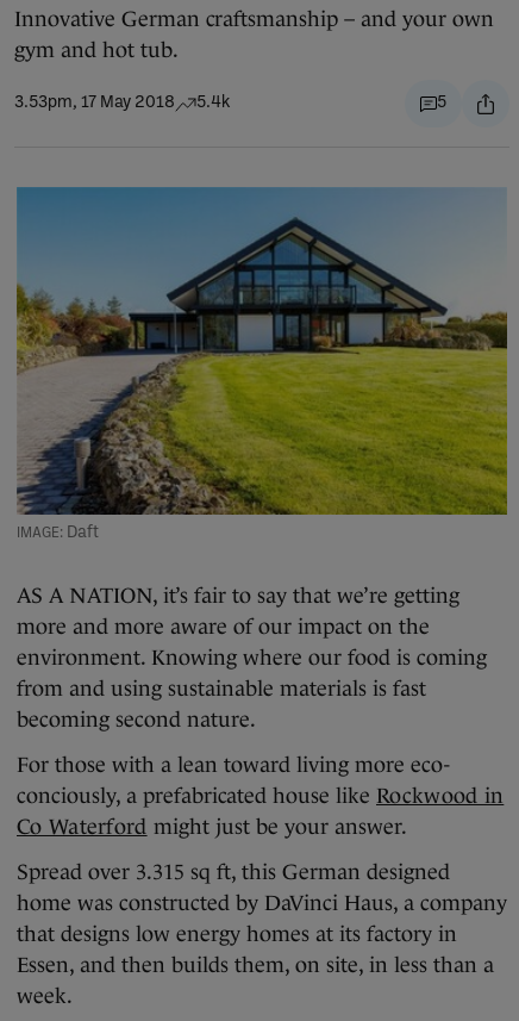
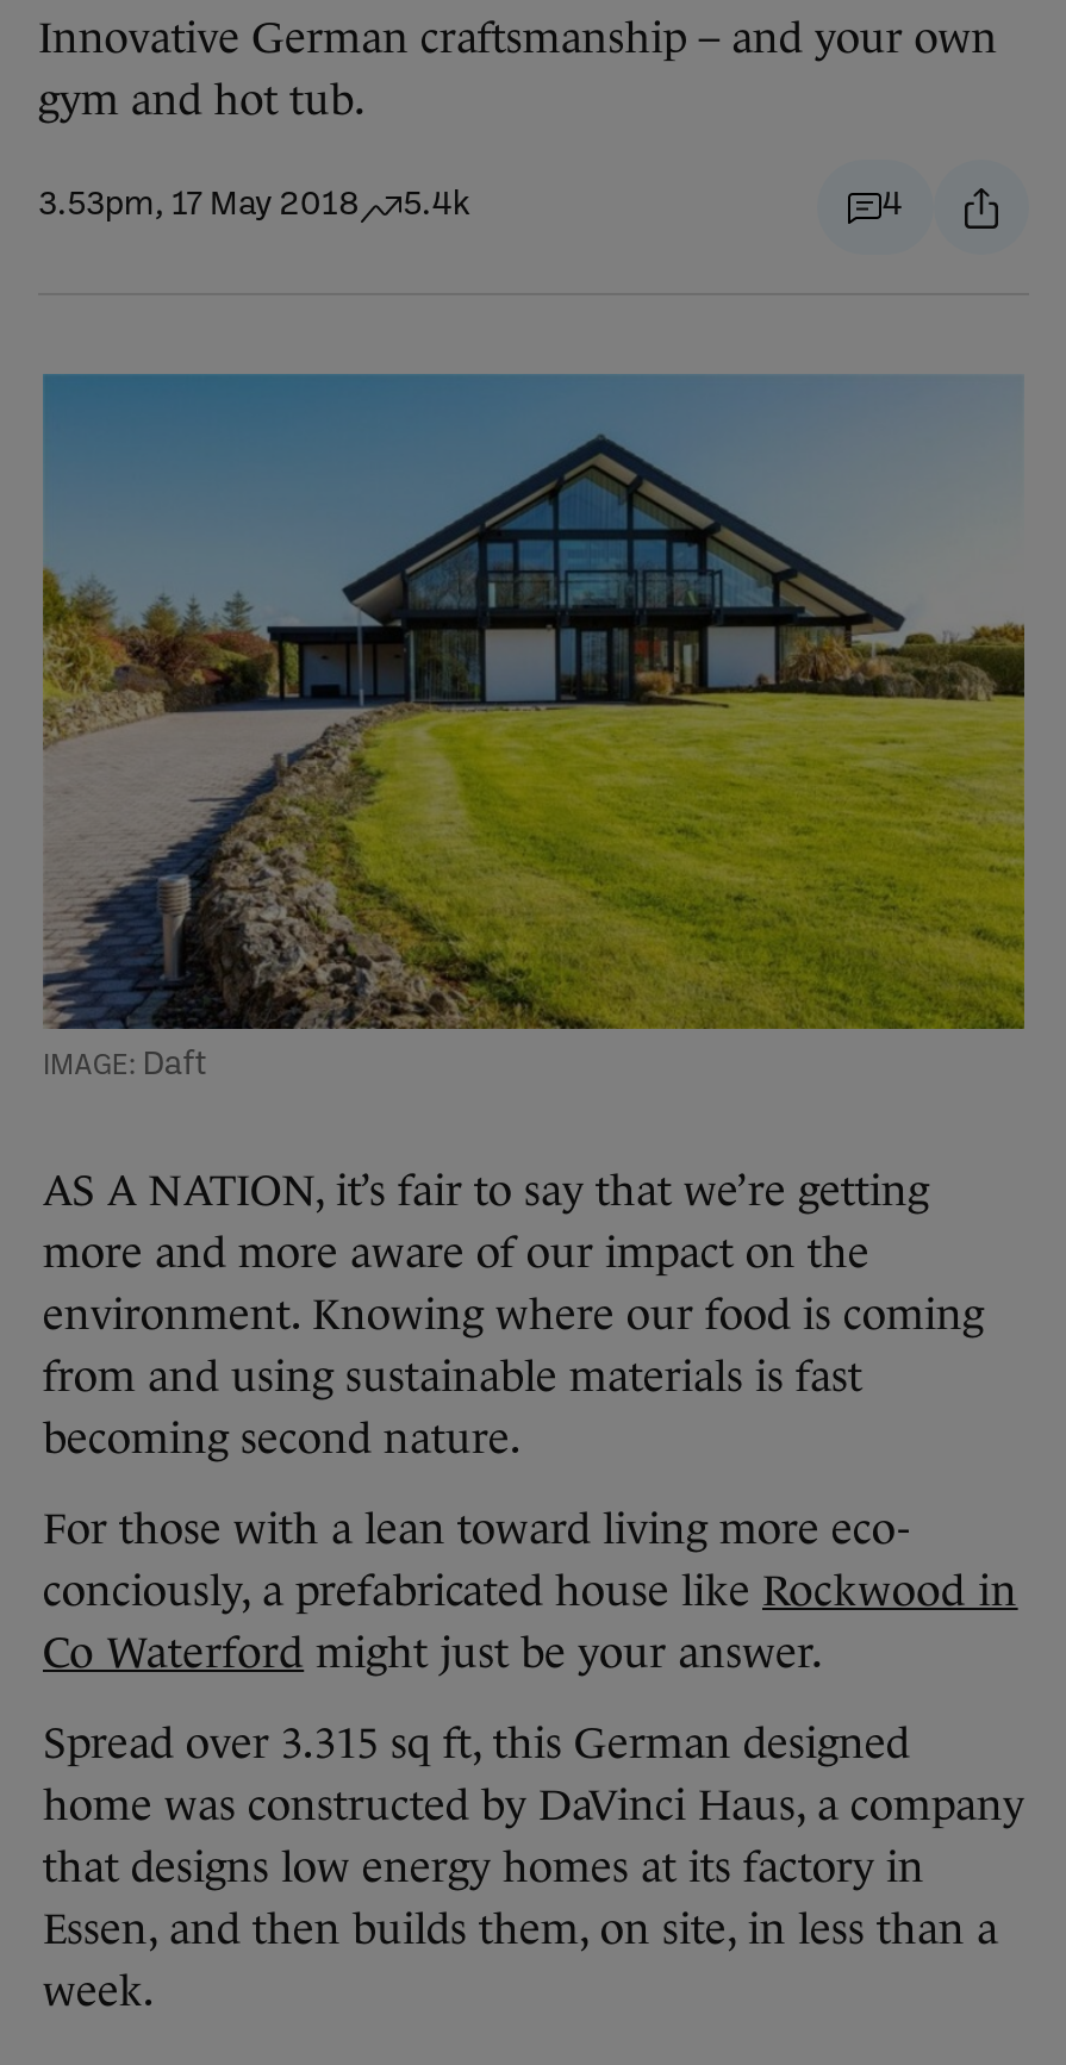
[437,94,446,112] 5 -> [881,188,903,224] 4

